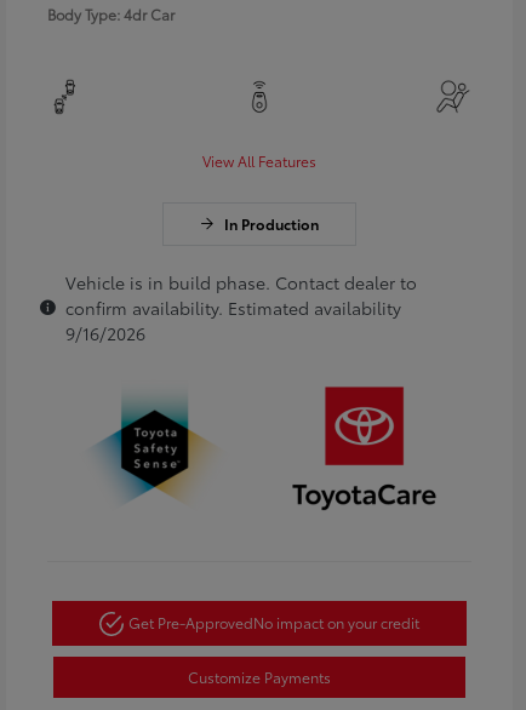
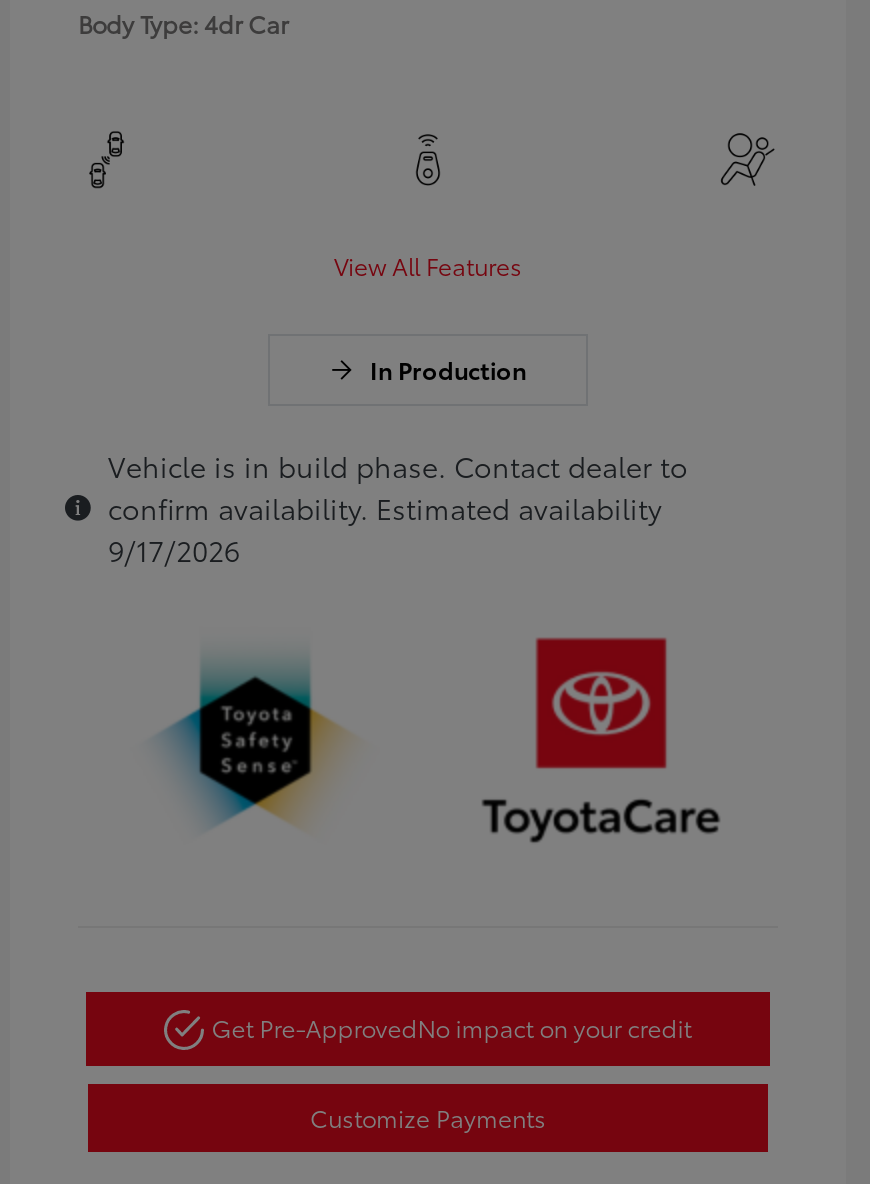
[65,321,145,345] 9/16/2026 -> [108,530,240,570] 9/17/2026

